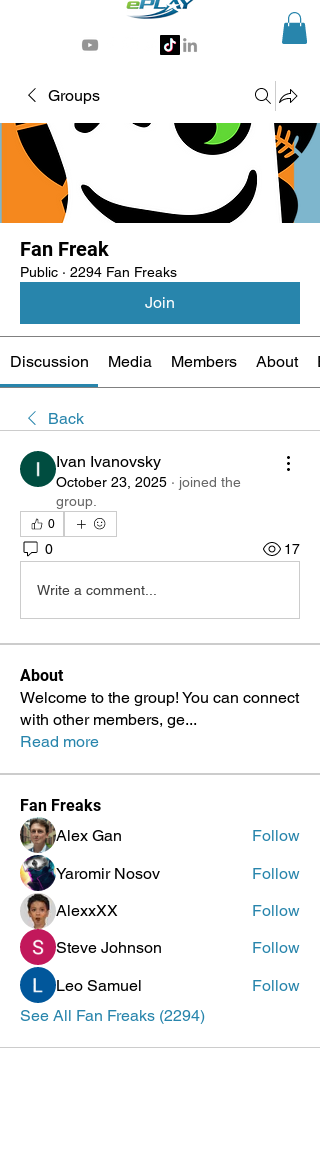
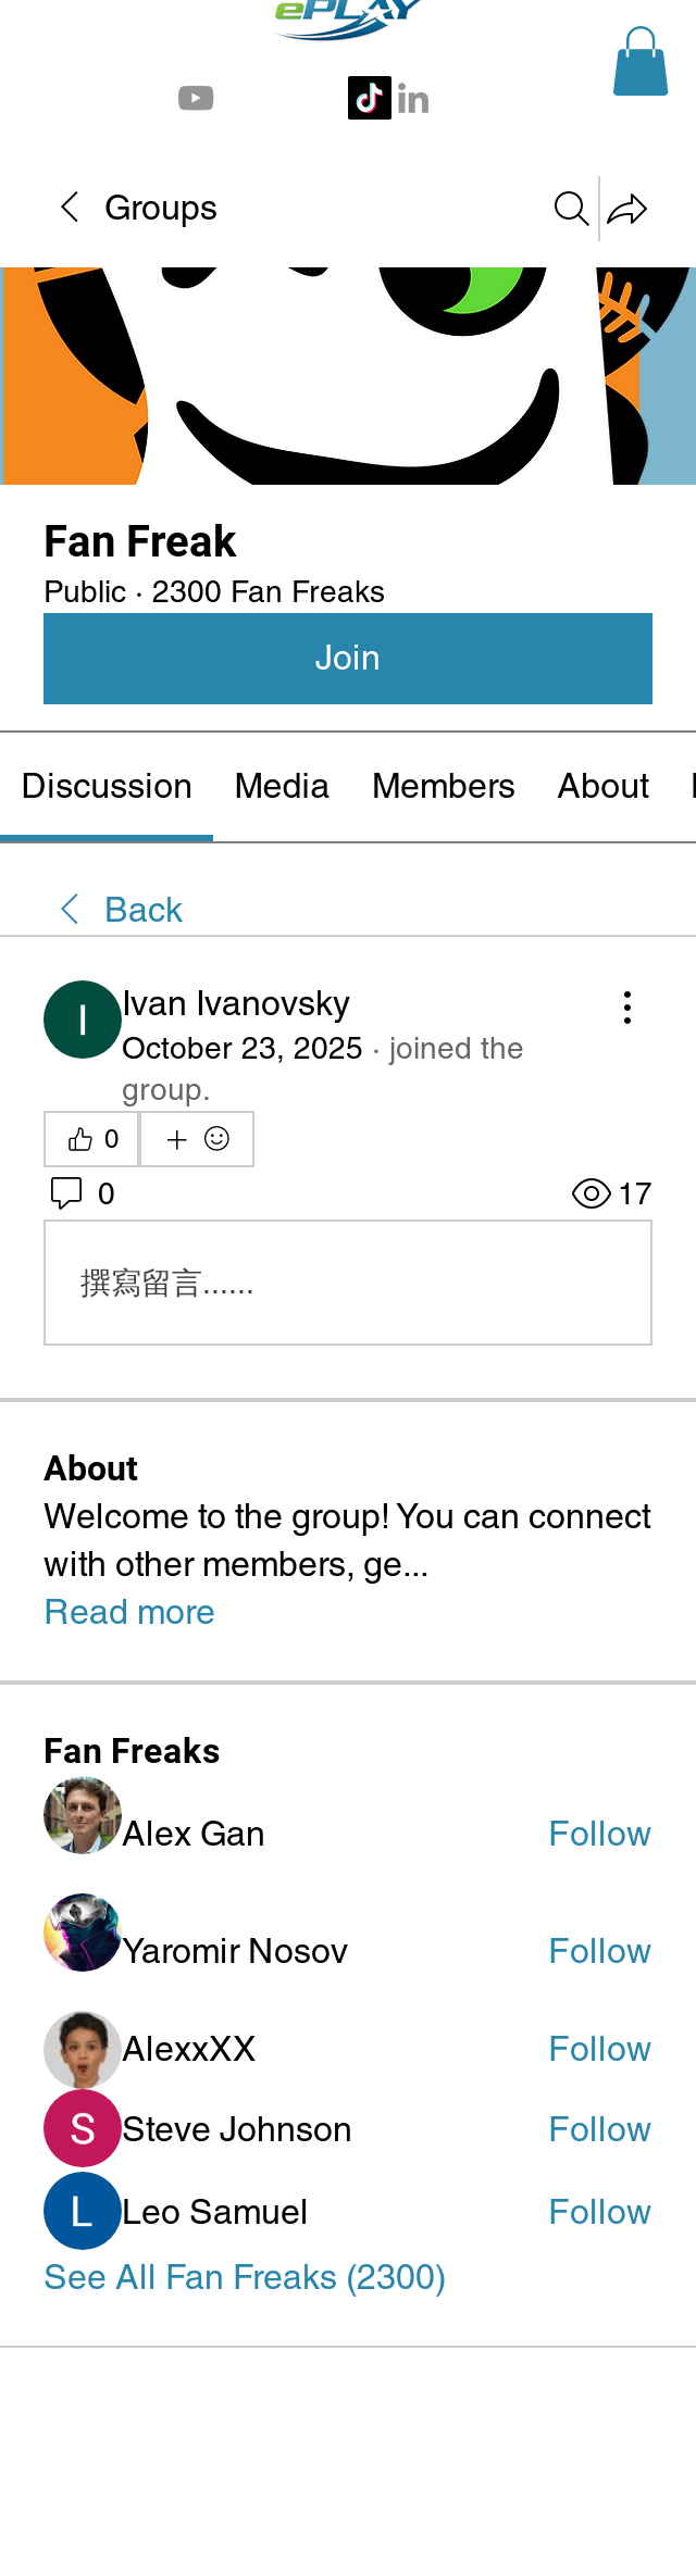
[20,264,177,280] Public · 2294 Fan Freaks -> [43,575,385,609] Public · 2300 Fan Freaks
[37,582,157,598] Write a comment... -> [80,1265,254,1300] 撰寫留言......
[20,855,53,892] [image] -> [43,1856,122,2009] [image]
[20,1006,205,1025] See All Fan Freaks (2294) -> [43,2257,446,2298] See All Fan Freaks (2300)

